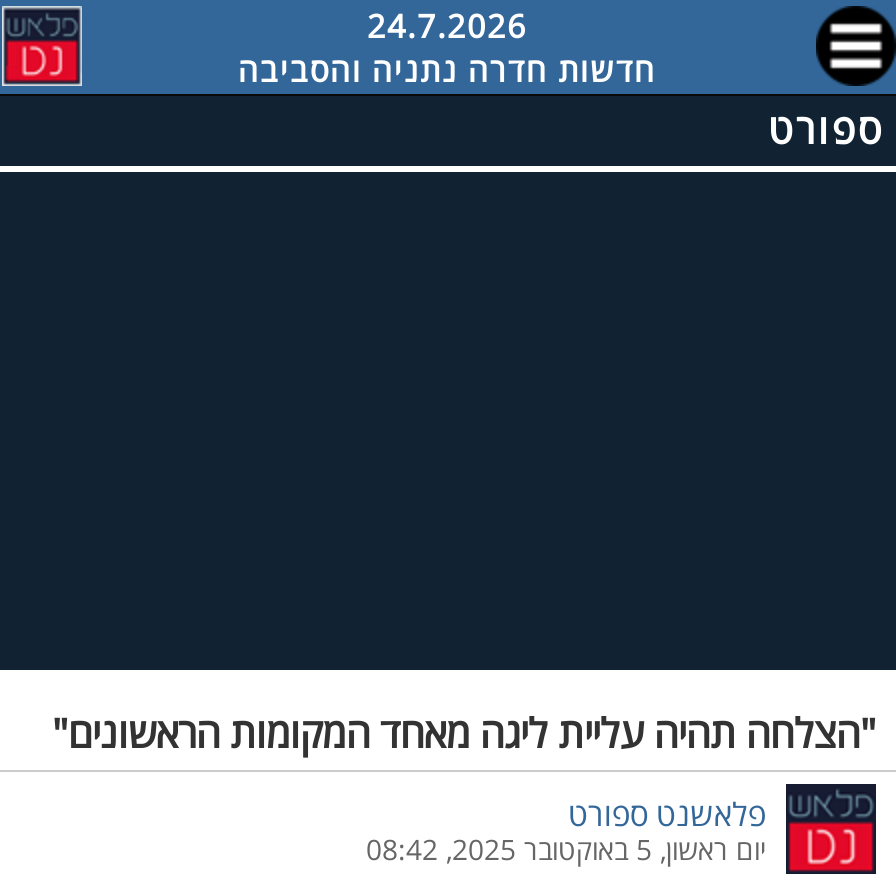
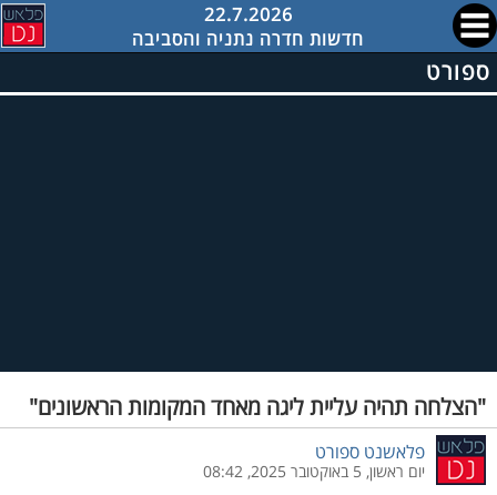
[367,8,527,48] 24.7.2026 -> [204,4,292,27] 22.7.2026

